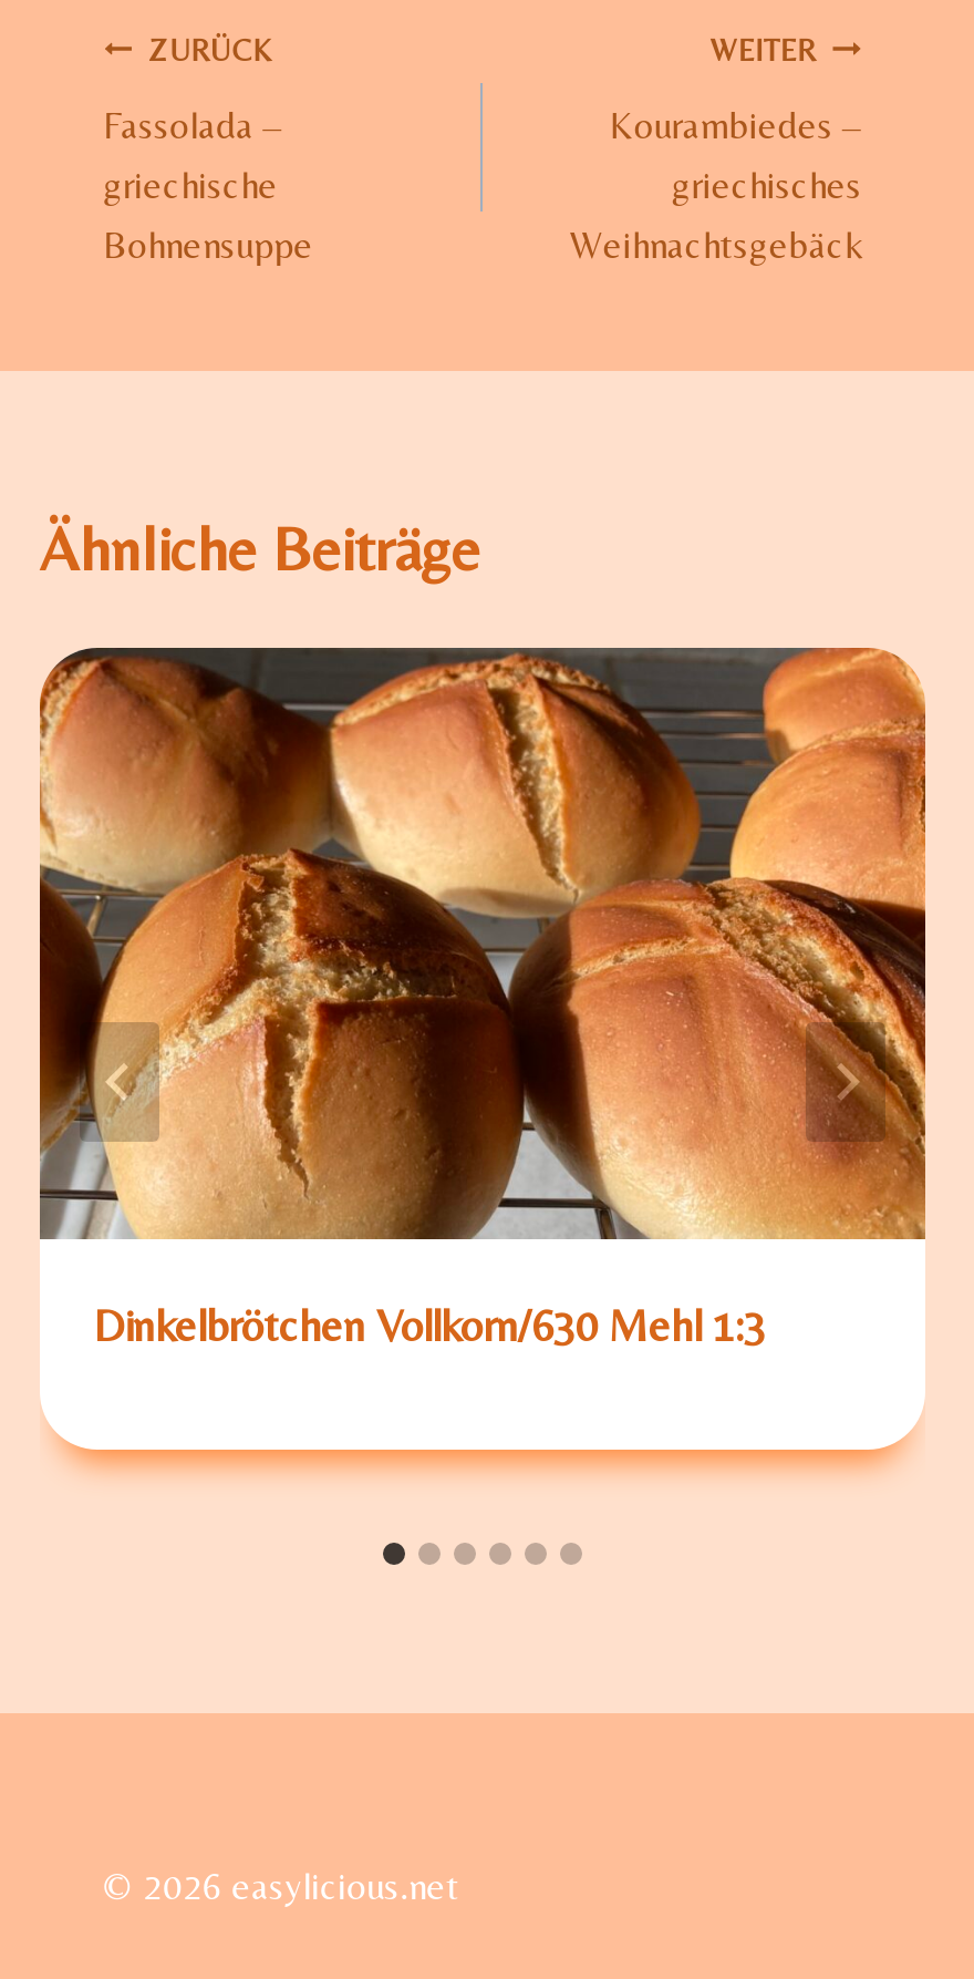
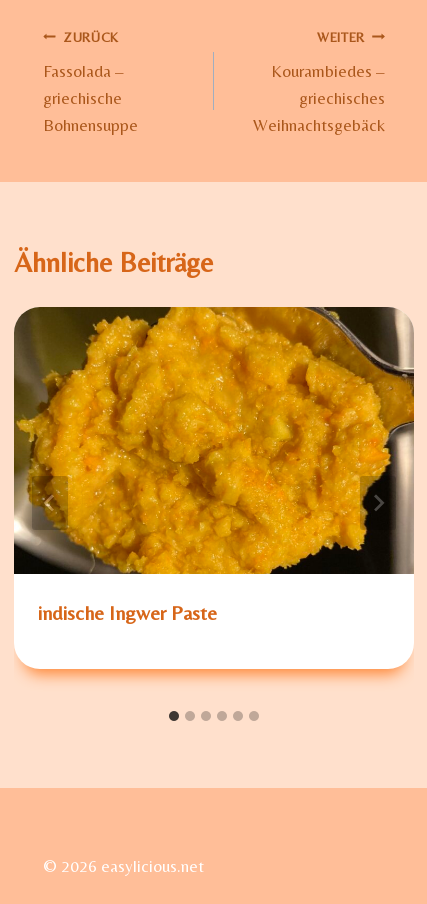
[38,646,928,1350] [image] | Dinkelbrötchen Vollkorn/630 Mehl 1:3 -> [13,306,415,624] [image] | indische Ingwer Paste

